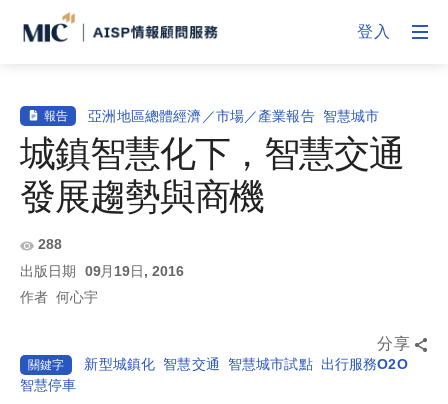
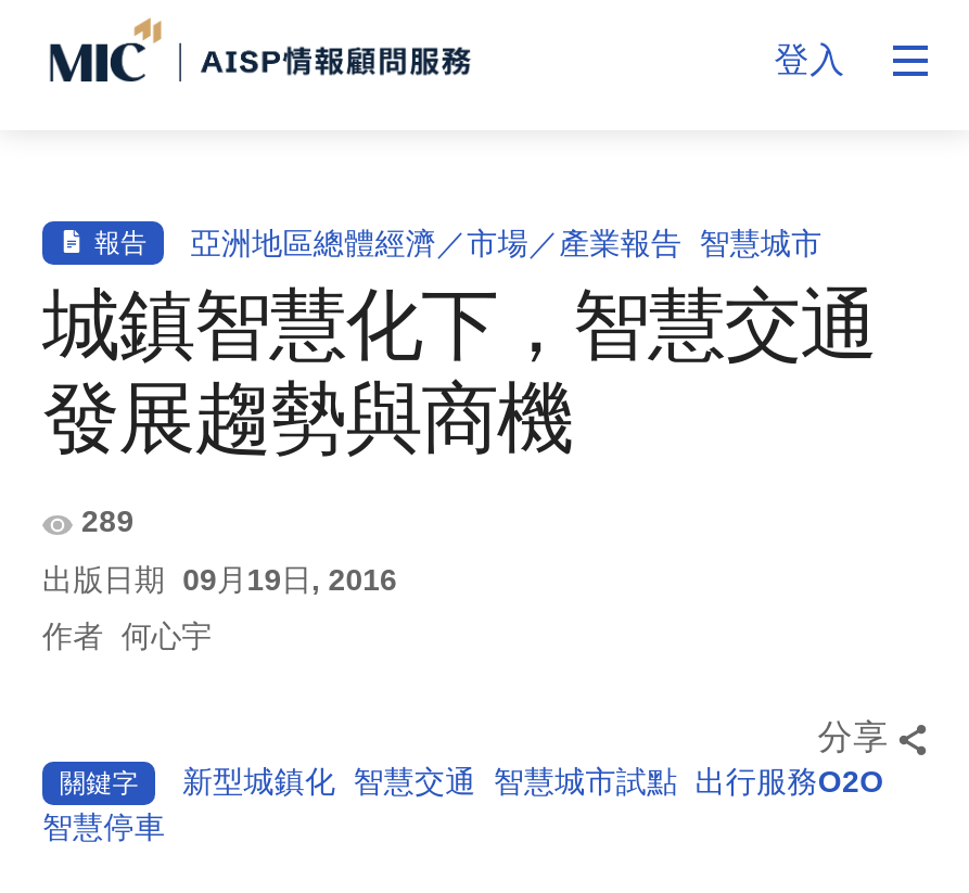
[38,236,62,252] 288 -> [81,503,135,538] 289

